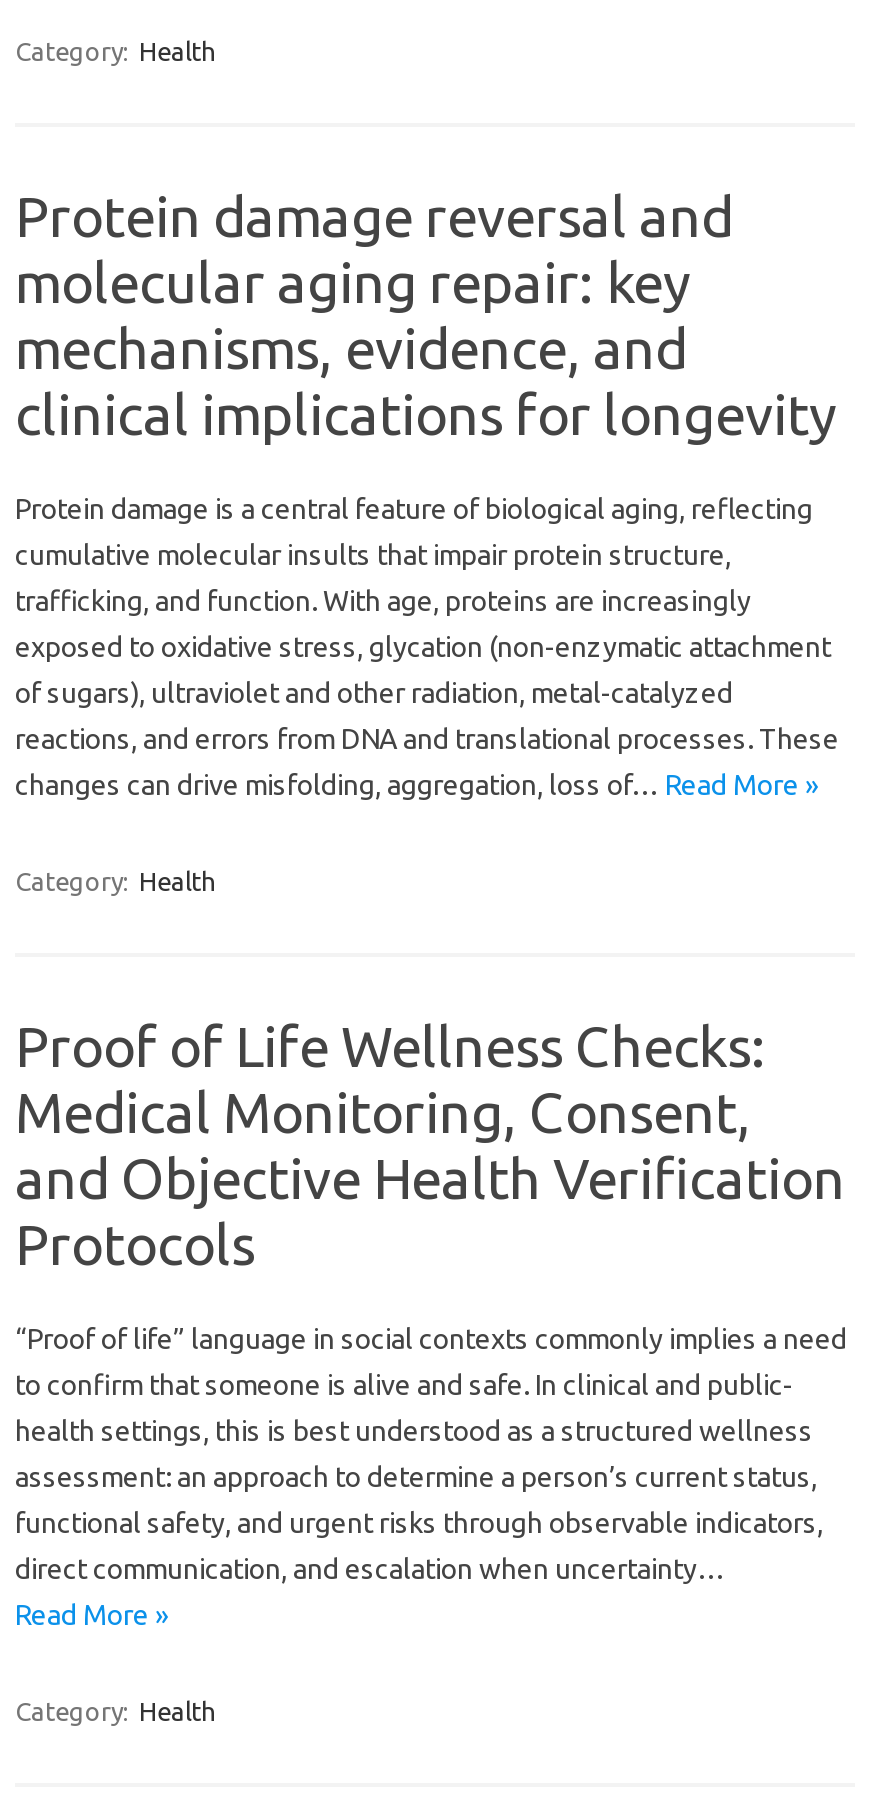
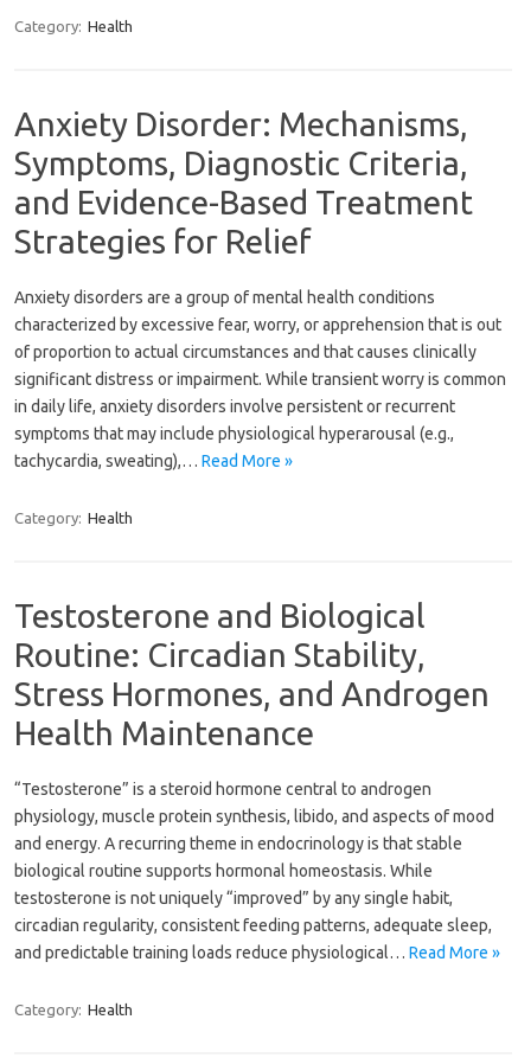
[15,185,837,445] Protein damage reversal and | molecular aging repair: key | mechanisms, evidence, and | clinical implications for longevity -> [14,105,473,259] Anxiety Disorder: Mechanisms, | Symptoms, Diagnostic Criteria, | and Evidence-Based Treatment | Strategies for Relief
[15,493,839,801] Protein damage is a central feature of biological aging, reflecting | cumulative molecular insults that impair protein structure, | trafficking, and function. With age, proteins are increasingly | exposed to oxidative stress, glycation (non-enzymatic attachment | of sugars), ultraviolet and other radiation, metal-catalyzed | reactions, and errors from DNA and translational processes. These | changes can drive misfolding, aggregation, loss of… Read More » -> [14,288,506,470] Anxiety disorders are a group of mental health conditions | characterized by excessive fear, worry, or apprehension that is out | of proportion to actual circumstances and that causes clinically | significant distress or impairment. While transient worry is common | in daily life, anxiety disorders involve persistent or recurrent | symptoms that may include physiological hyperarousal (e.g., | tachycardia, sweating),… Read More »
[15,1015,845,1275] Proof of Life Wellness Checks: | Medical Monitoring, Consent, | and Objective Health Verification | Protocols -> [14,597,490,751] Testosterone and Biological | Routine: Circadian Stability, | Stress Hormones, and Androgen | Health Maintenance
[15,1323,847,1631] “Proof of life” language in social contexts commonly implies a need | to confirm that someone is alive and safe. In clinical and public- | health settings, this is best understood as a structured wellness | assessment: an approach to determine a person’s current status, | functional safety, and urgent risks through observable indicators, | direct communication, and escalation when uncertainty… | Read More » -> [14,780,500,962] “Testosterone” is a steroid hormone central to androgen | physiology, muscle protein synthesis, libido, and aspects of mood | and energy. A recurring theme in endocrinology is that stable | biological routine supports hormonal homeostasis. While | testosterone is not uniquely “improved” by any single habit, | circadian regularity, consistent feeding patterns, adequate sleep, | and predictable training loads reduce physiological… Read More »

